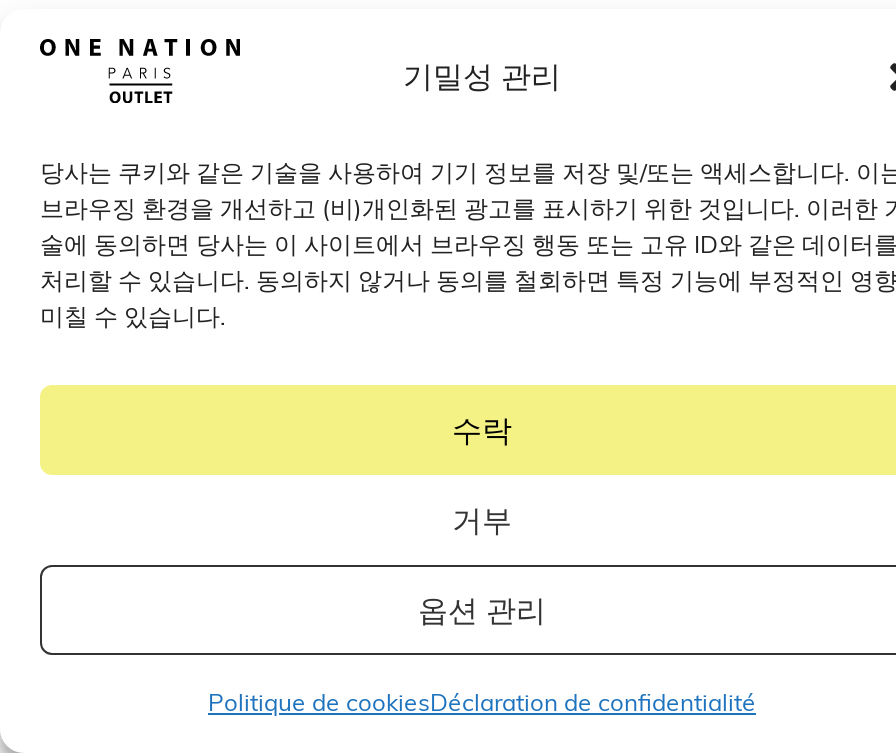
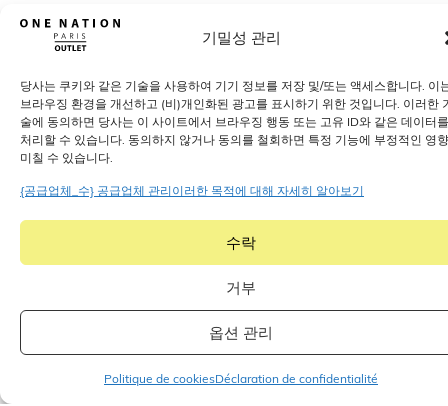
none -> [20,183,364,198] {공급업체_수} 공급업체 관리 이러한 목적에 대해 자세히 알아보기

